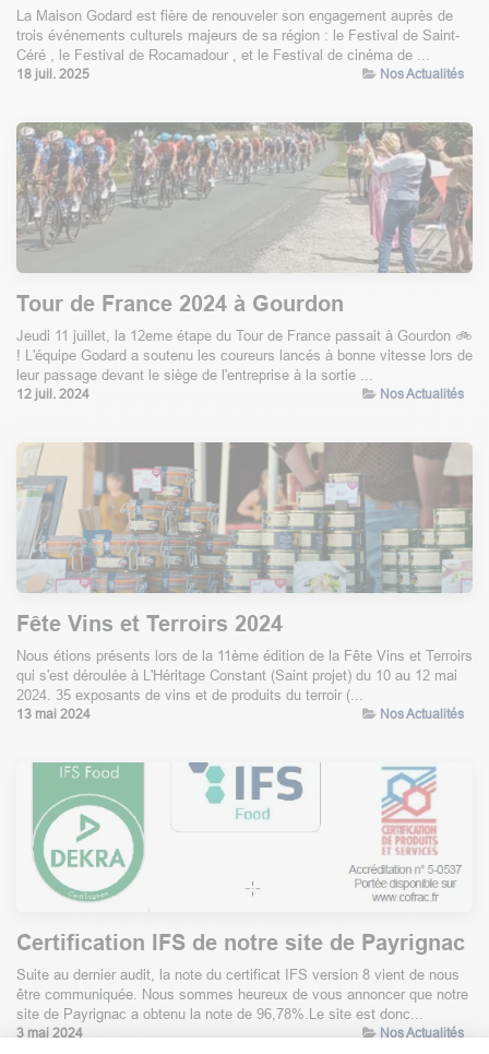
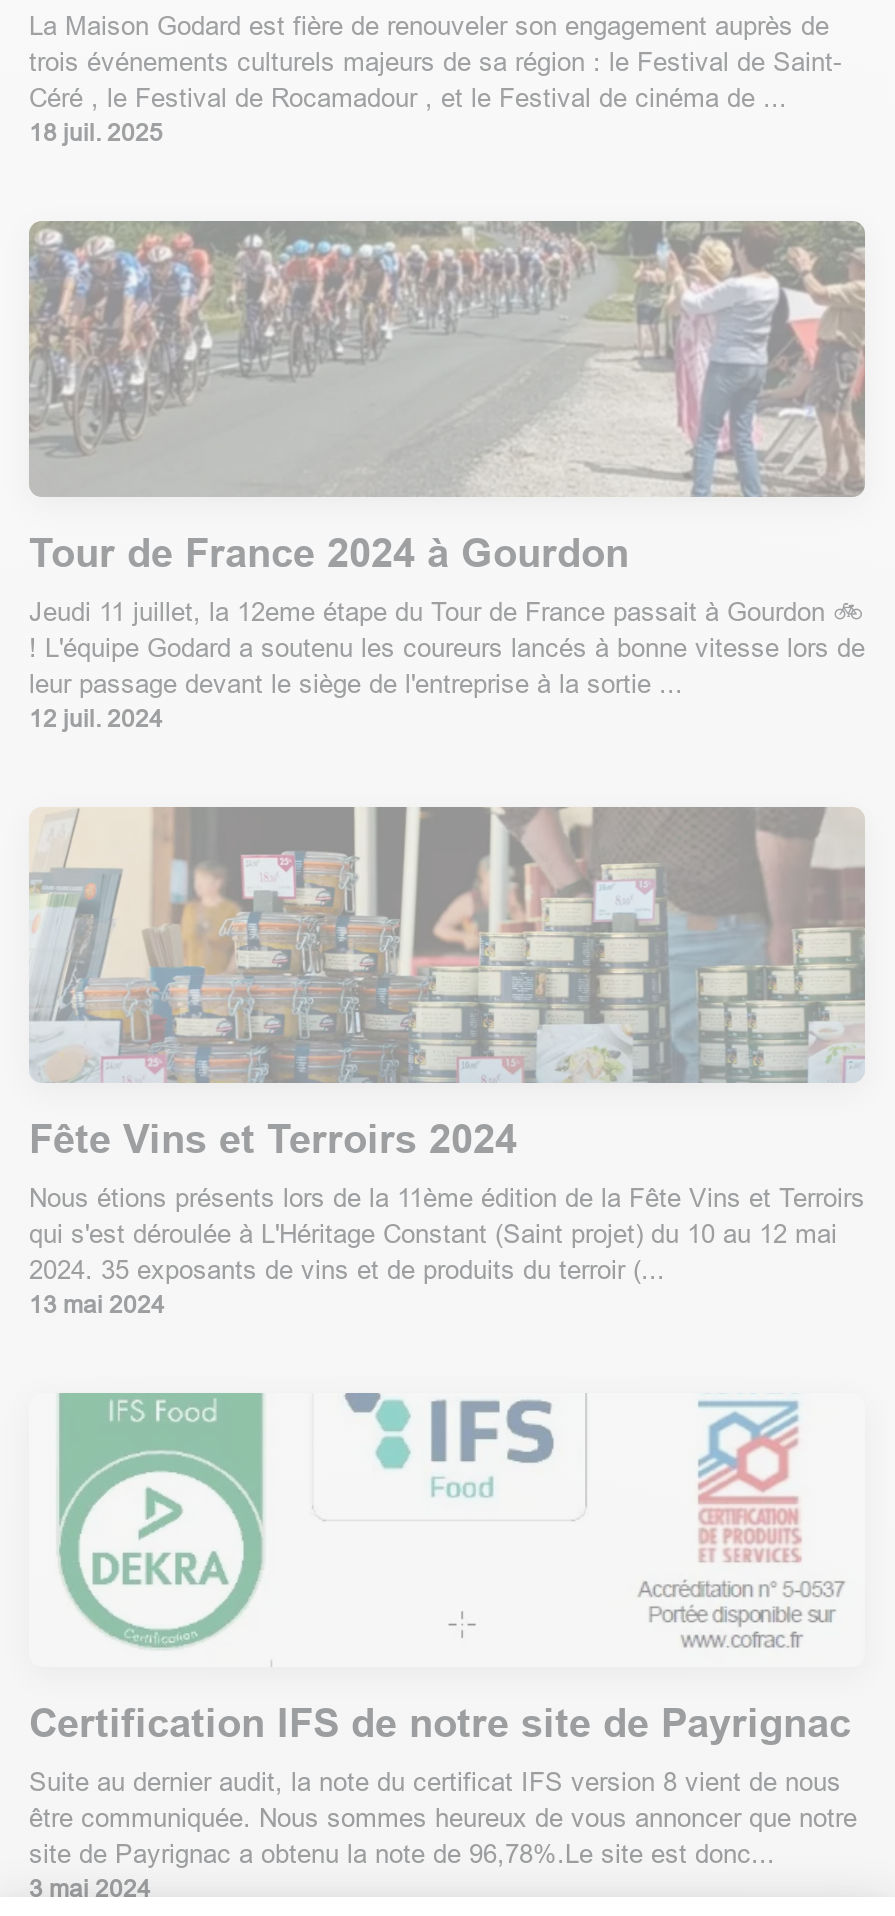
[380,65,464,81] Nos Actualités -> none
[380,385,464,402] Nos Actualités -> none
[380,705,464,721] Nos Actualités -> none
[380,1025,464,1041] Nos Actualités -> none

